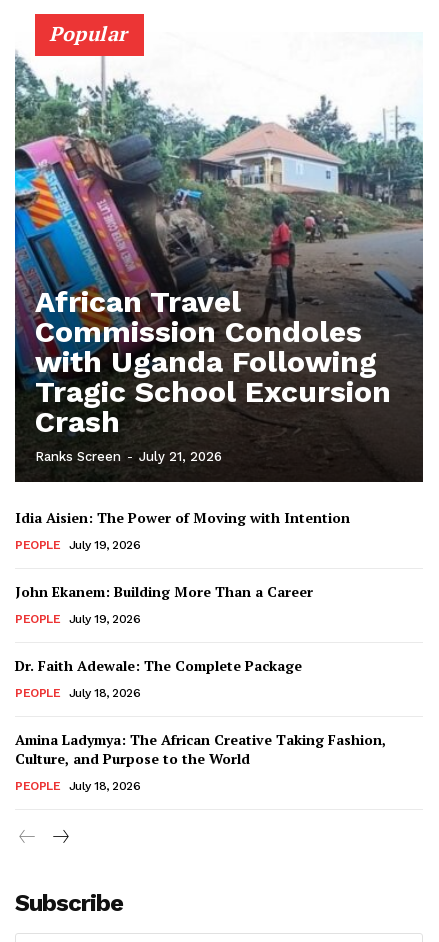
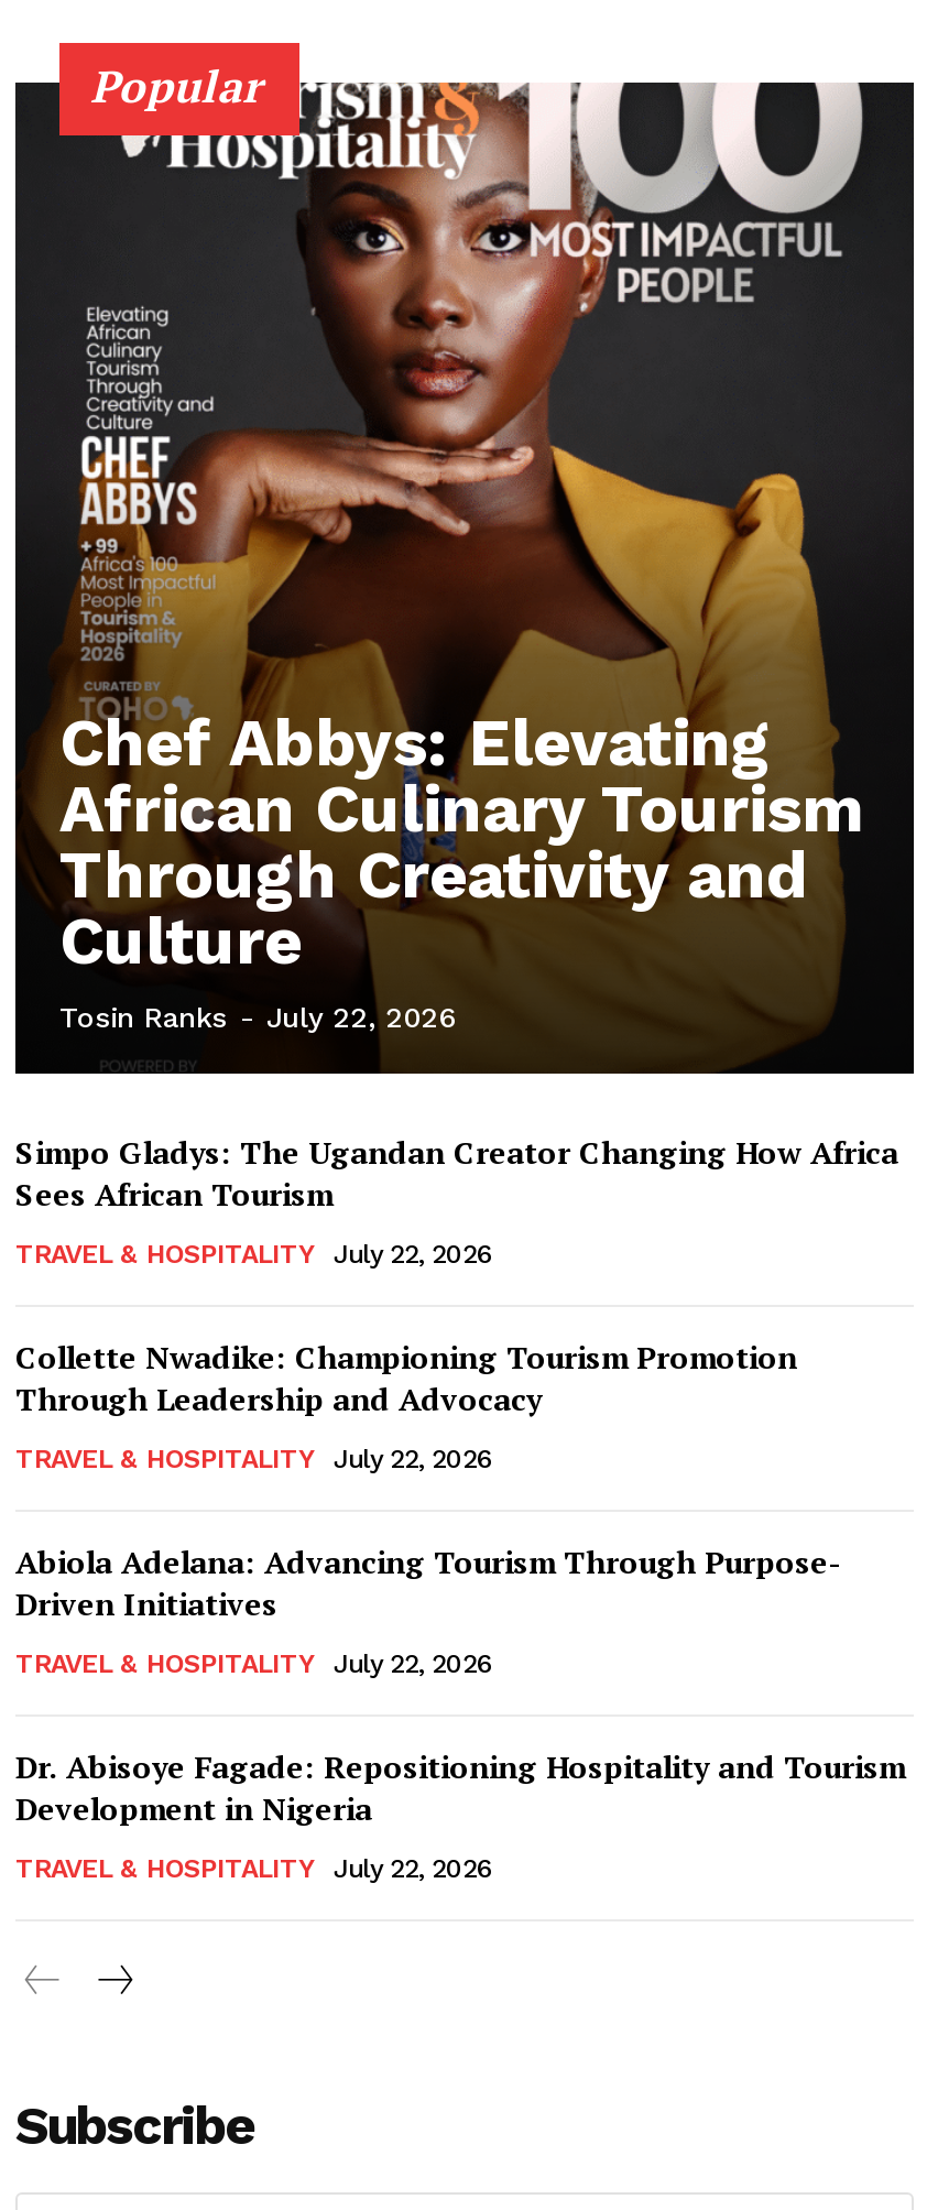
[14,32,424,464] [image] | African Travel | Commission Condoles | with Uganda Following | Tragic School Excursion | Crash | Ranks Screen - July 21, 2026 -> [13,80,916,1035] [image] | Chef Abbys: Elevating | African Culinary Tourism | Through Creativity and | Culture | Tosin Ranks - July 22, 2026
[15,508,350,527] Idia Aisien: The Power of Moving with Intention -> [15,1132,898,1216] Simpo Gladys: The Ugandan Creator Changing How Africa | Sees African Tourism
[15,538,140,552] PEOPLE | July 19, 2026 -> [15,1240,493,1271] TRAVEL & HOSPITALITY | July 22, 2026
[15,582,313,601] John Ekanem: Building More Than a Career -> [15,1337,797,1420] Collette Nwadike: Championing Tourism Promotion | Through Leadership and Advocacy
[15,612,140,626] PEOPLE | July 19, 2026 -> [15,1445,493,1476] TRAVEL & HOSPITALITY | July 22, 2026
[15,656,302,675] Dr. Faith Adewale: The Complete Package -> [15,1542,841,1625] Abiola Adelana: Advancing Tourism Through Purpose- | Driven Initiatives
[15,686,140,700] PEOPLE | July 18, 2026 -> [15,1650,493,1680] TRAVEL & HOSPITALITY | July 22, 2026
[15,730,386,768] Amina Ladymya: The African Creative Taking Fashion, | Culture, and Purpose to the World -> [15,1746,905,1830] Dr. Abisoye Fagade: Repositioning Hospitality and Tourism | Development in Nigeria
[15,779,140,793] PEOPLE | July 18, 2026 -> [15,1854,493,1885] TRAVEL & HOSPITALITY | July 22, 2026

